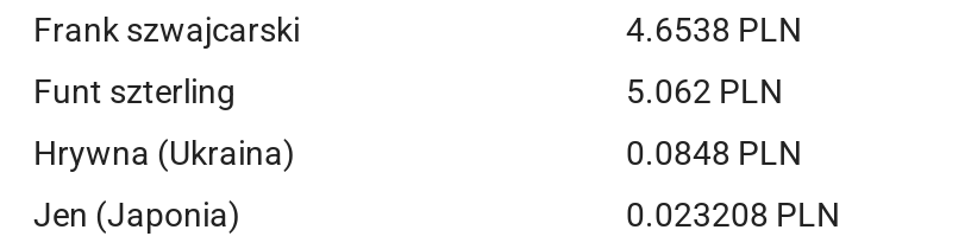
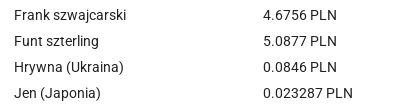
[626,11,802,49] 4.6538 PLN -> [263,7,337,23] 4.6756 PLN
[626,72,783,110] 5.062 PLN -> [263,33,337,49] 5.0877 PLN
[626,134,802,172] 0.0848 PLN -> [263,59,337,75] 0.0846 PLN
[626,196,840,234] 0.023208 PLN -> [263,85,353,101] 0.023287 PLN

